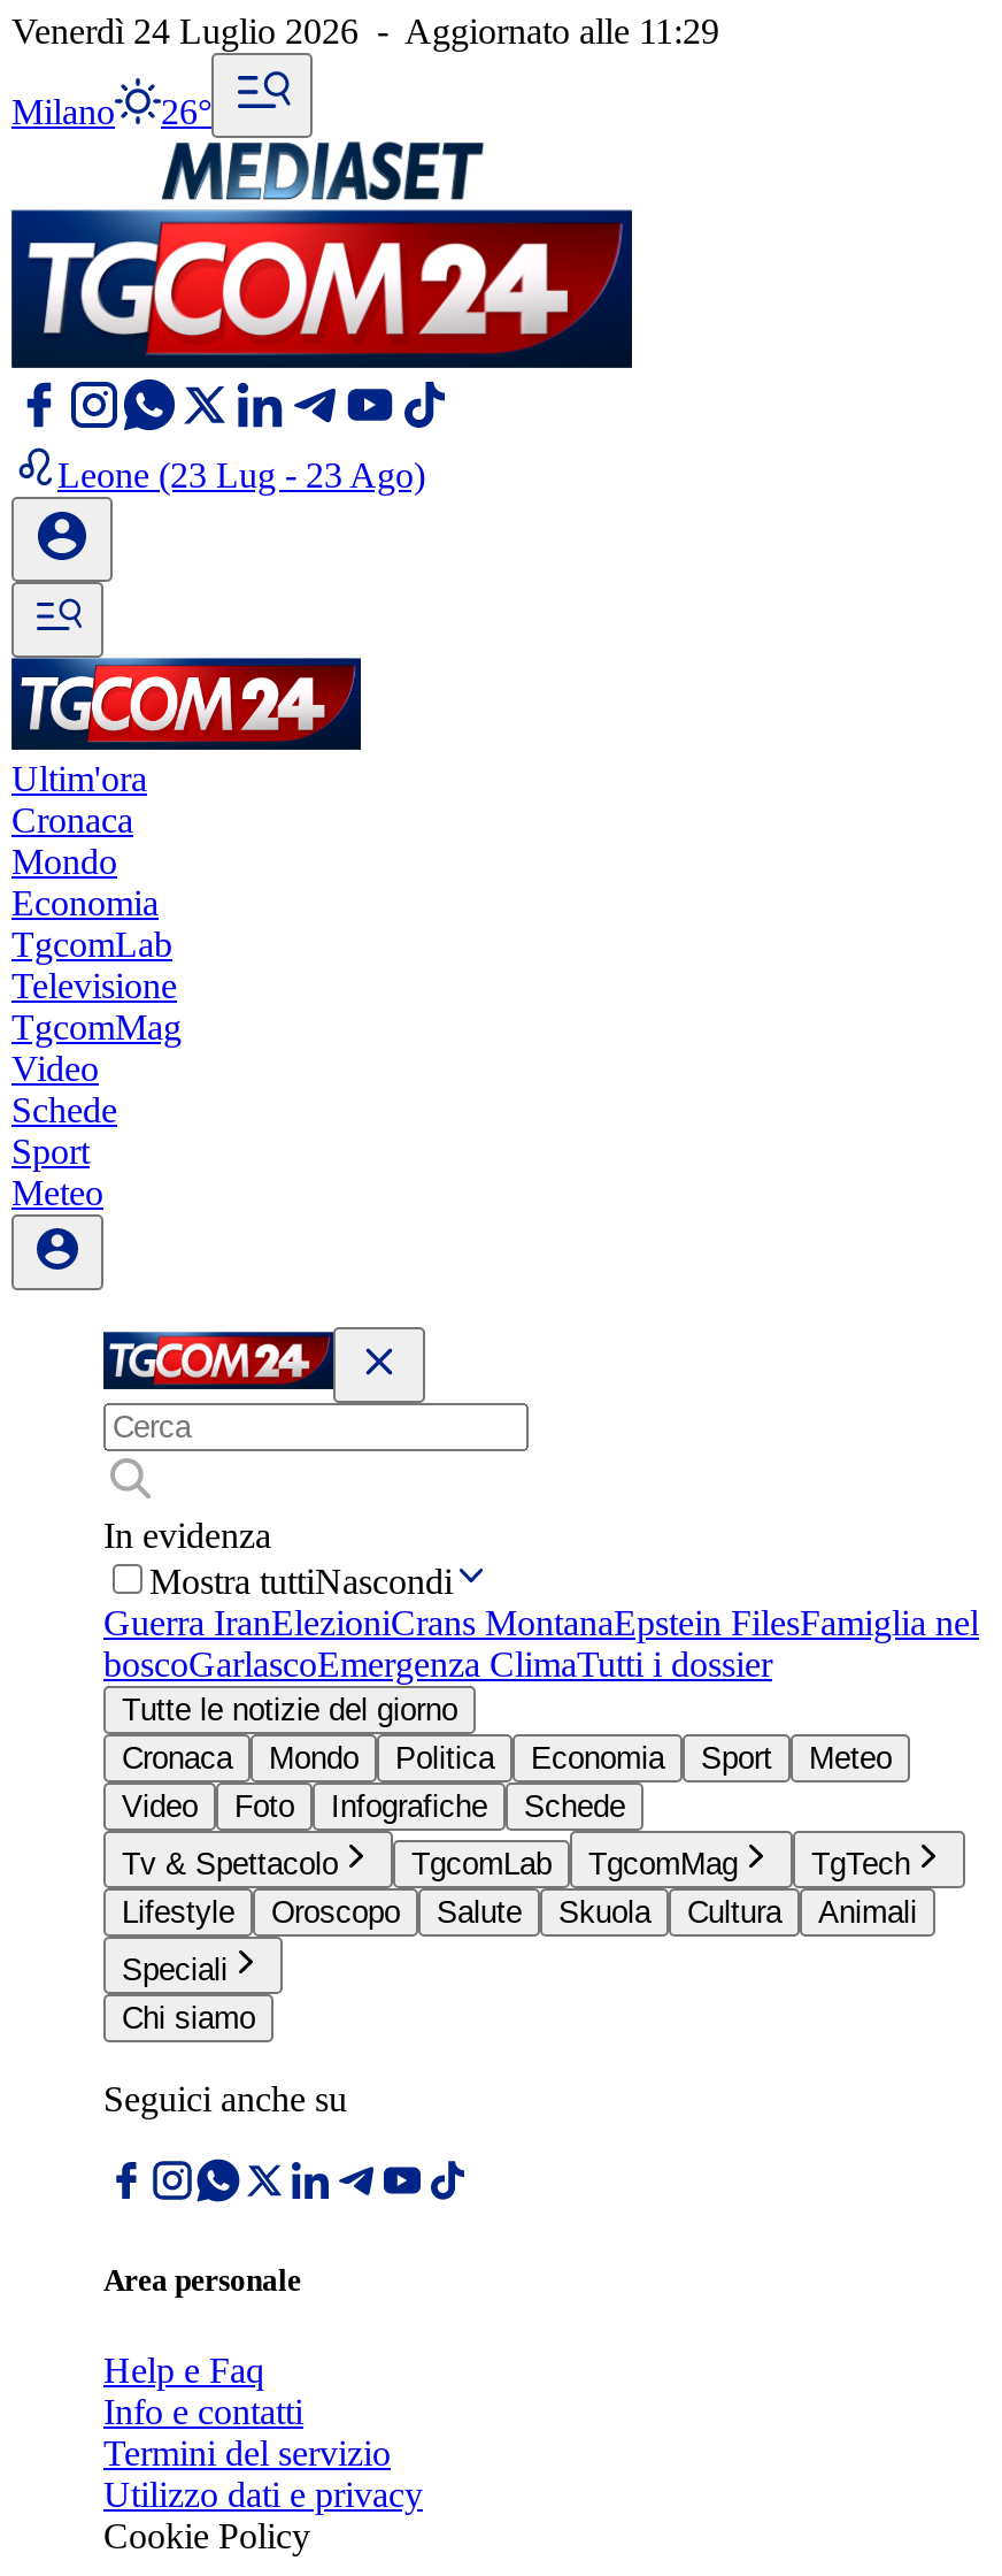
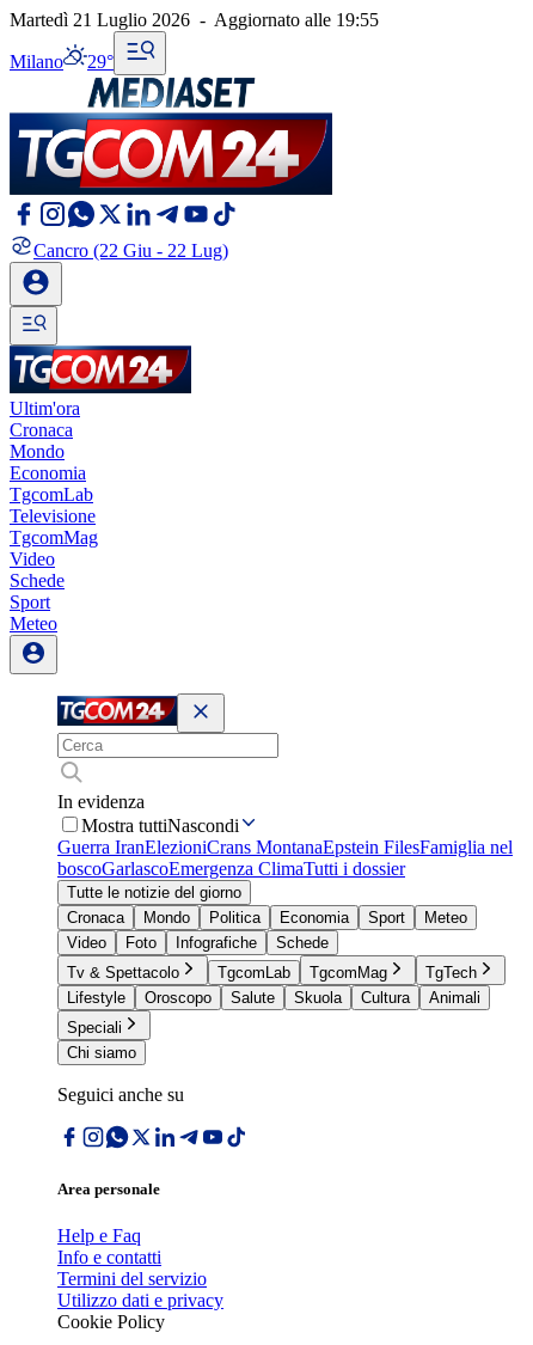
[11,11,719,51] Venerdì 24 Luglio 2026 - Aggiornato alle 11:29 -> [10,10,379,30] Martedì 21 Luglio 2026 - Aggiornato alle 19:55
[11,92,211,131] Milano 26° -> [10,51,114,72] Milano 29°
[57,455,425,494] Leone (23 Lug - 23 Ago) -> [33,240,228,261] Cancro (22 Giu - 22 Lug)

